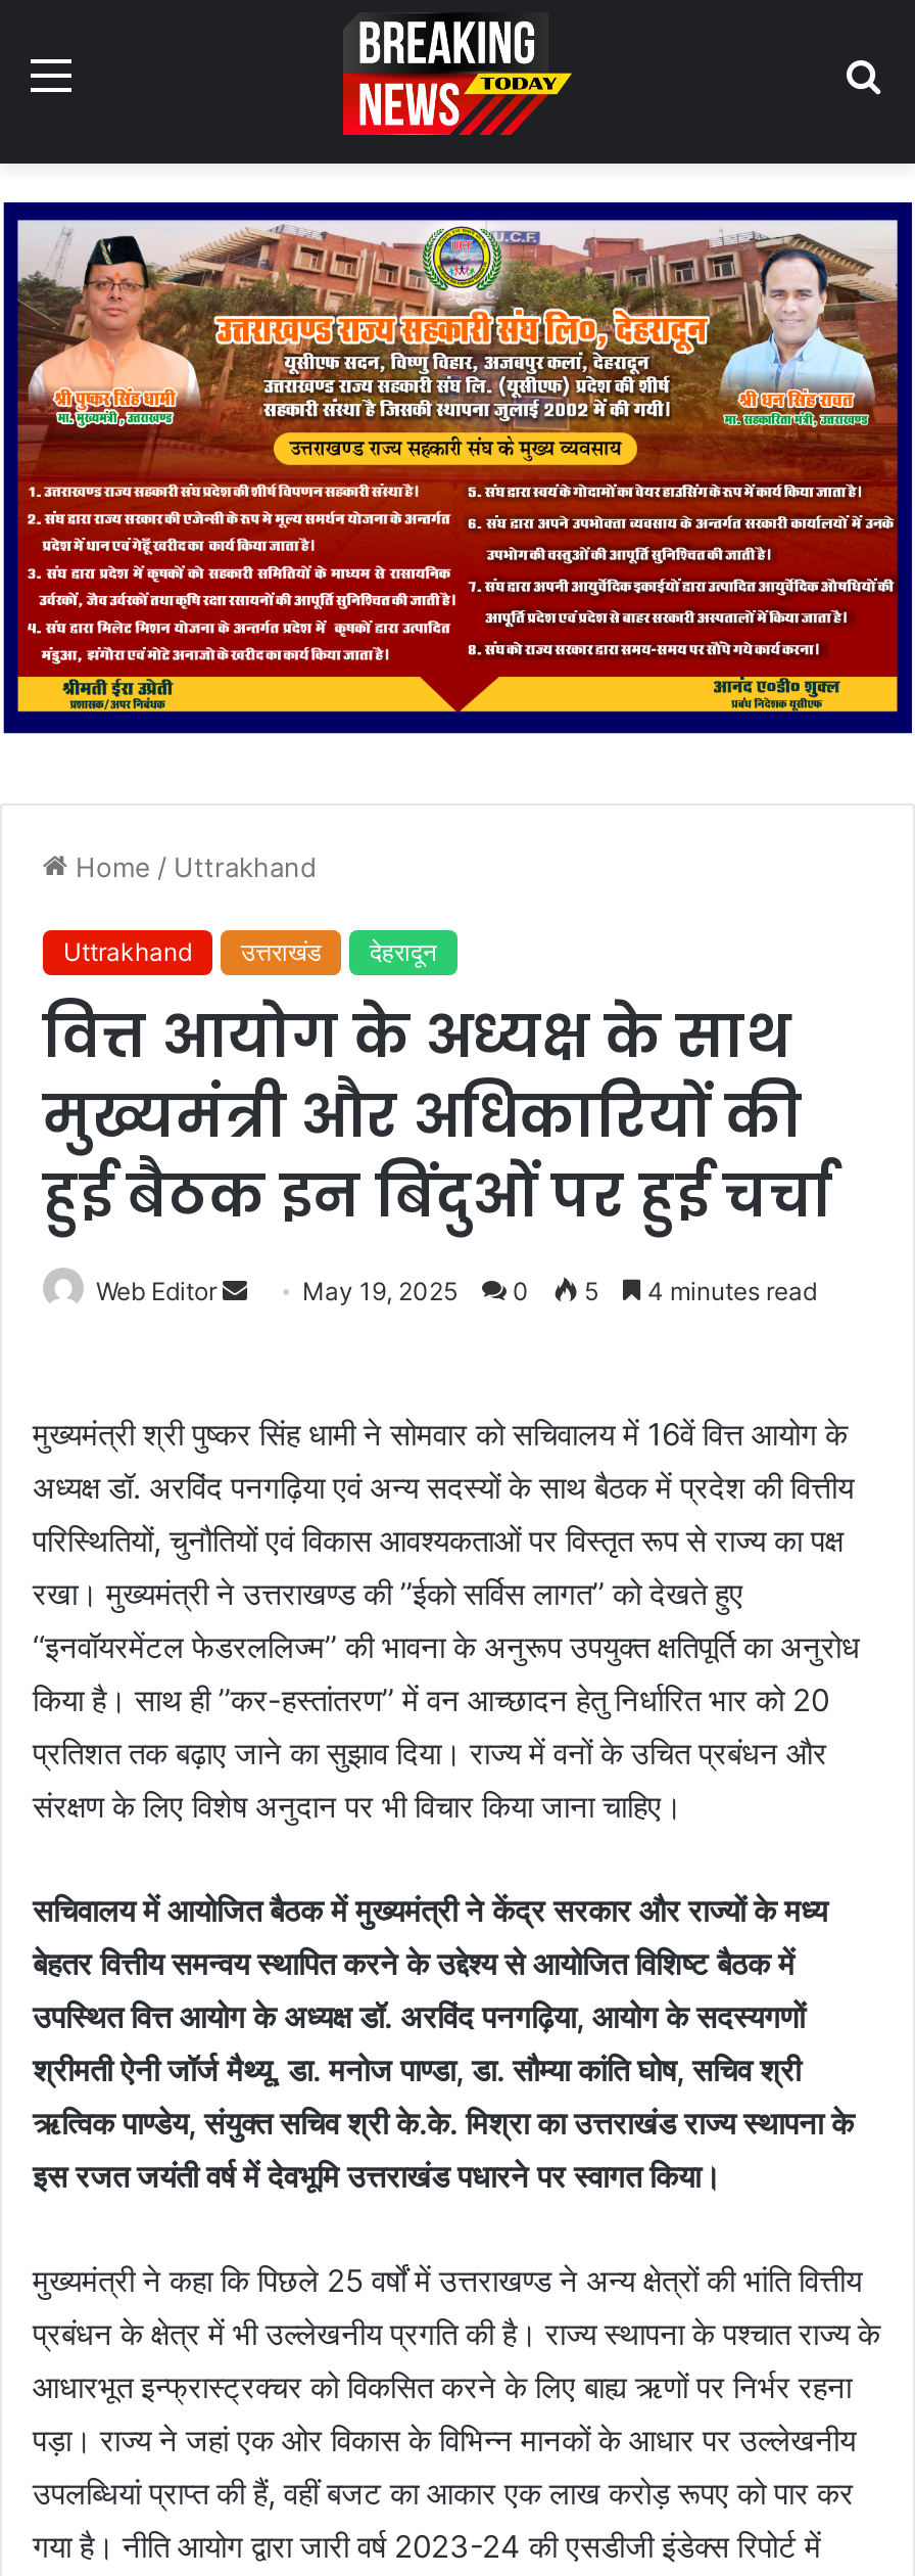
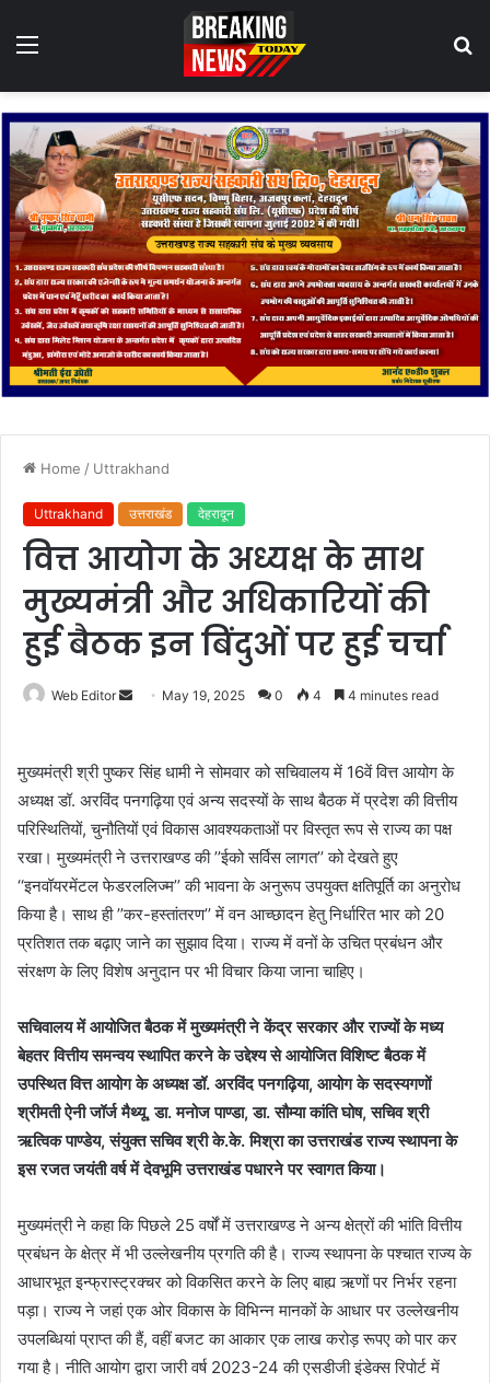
[578,1275,598,1306] 5 -> [310,687,322,703] 4

